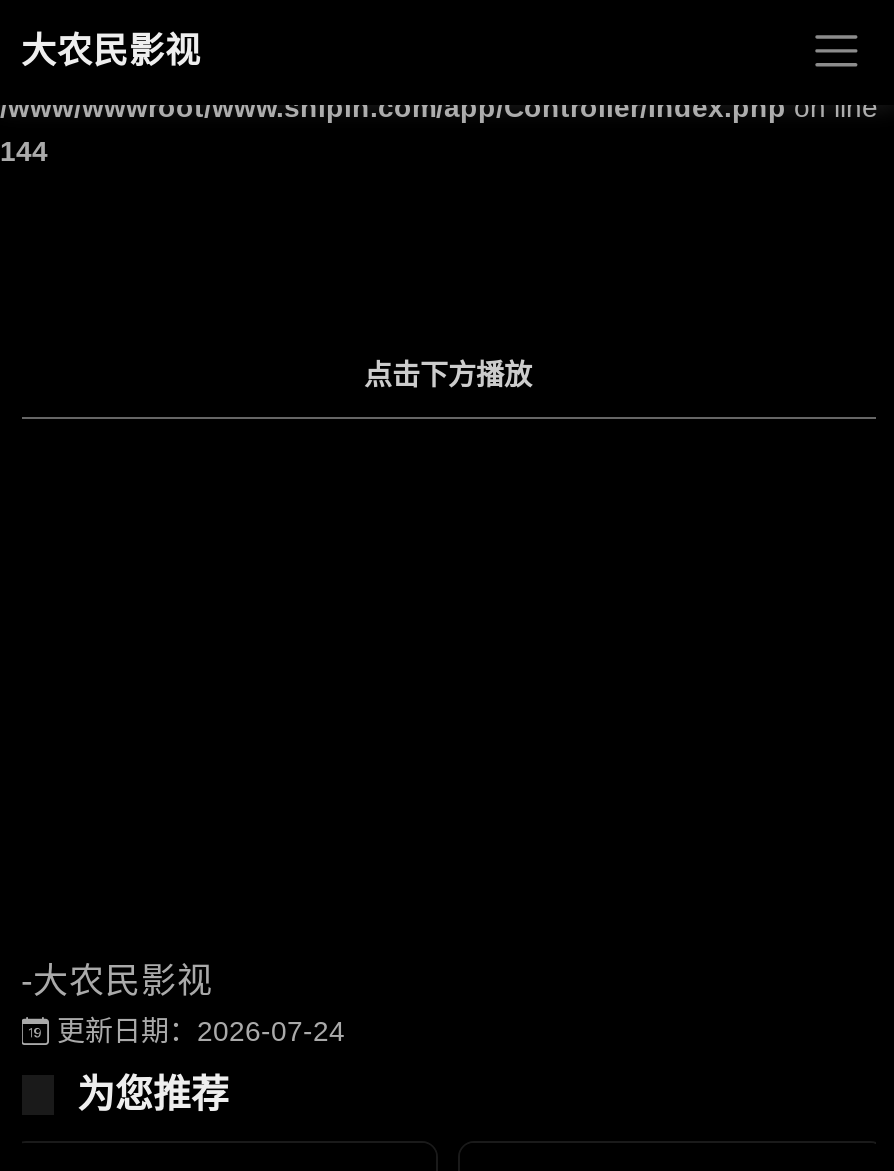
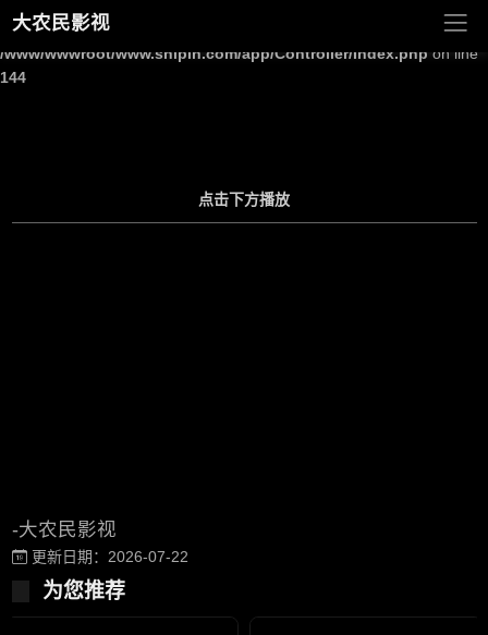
[49,1015,345,1047] 更新日期：2026-07-24 -> [27,548,188,565] 更新日期：2026-07-22

